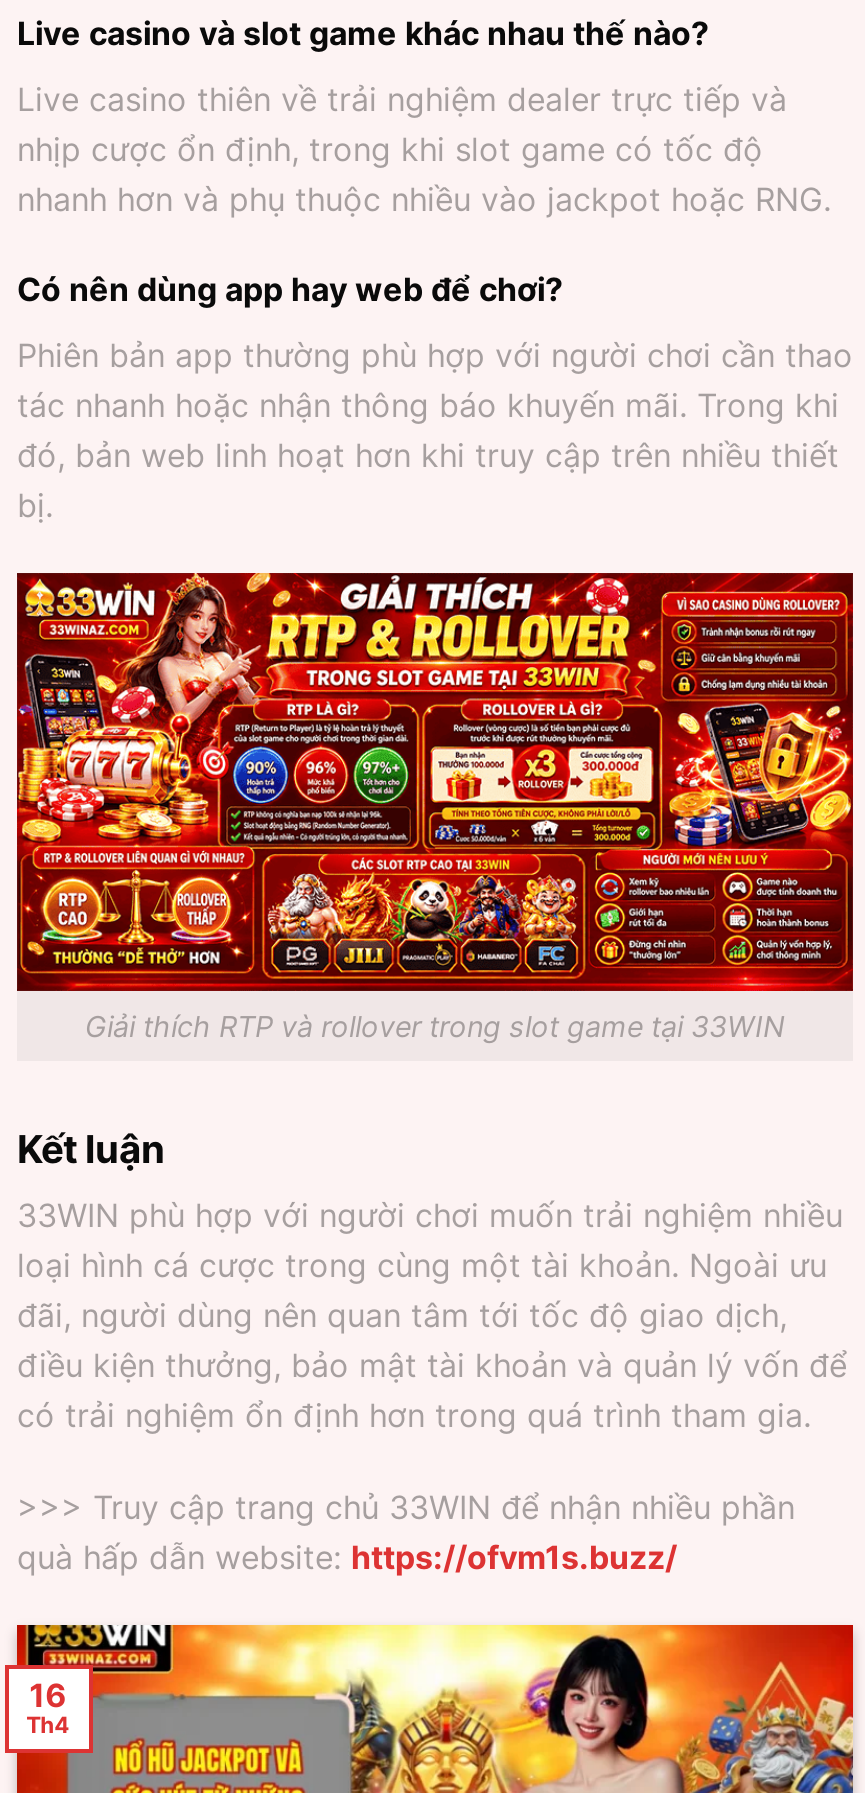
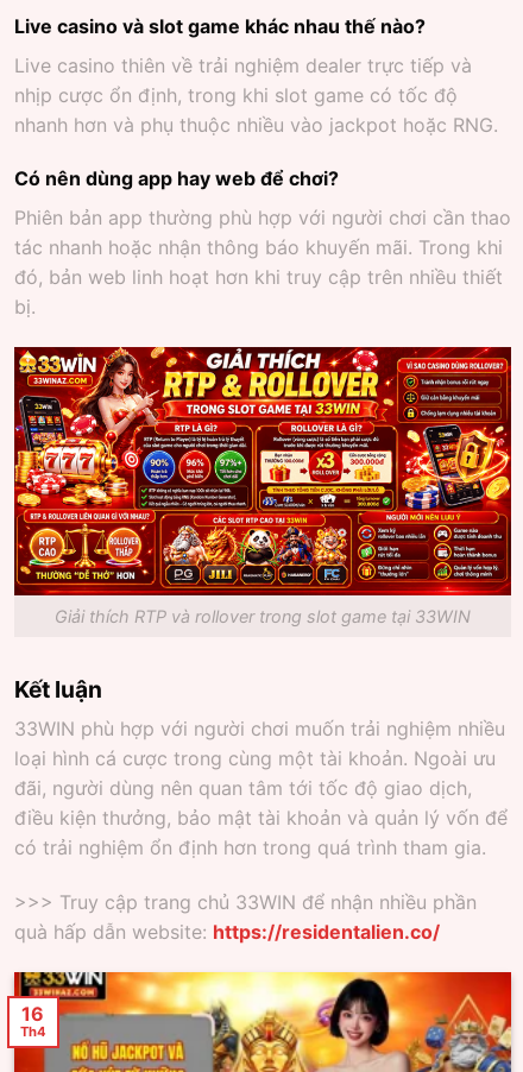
[17,1537,677,1577] quà hấp dẫn website: https://ofvm1s.buzz/ -> [14,920,440,944] quà hấp dẫn website: https://residentalien.co/

